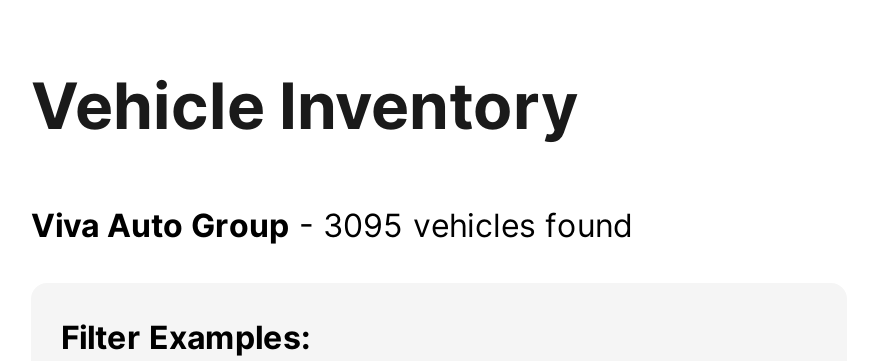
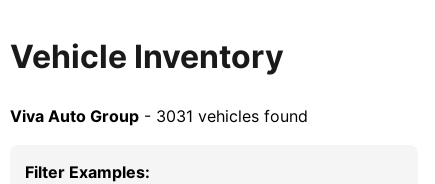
[31,205,633,245] Viva Auto Group - 3095 vehicles found -> [10,106,308,126] Viva Auto Group - 3031 vehicles found

